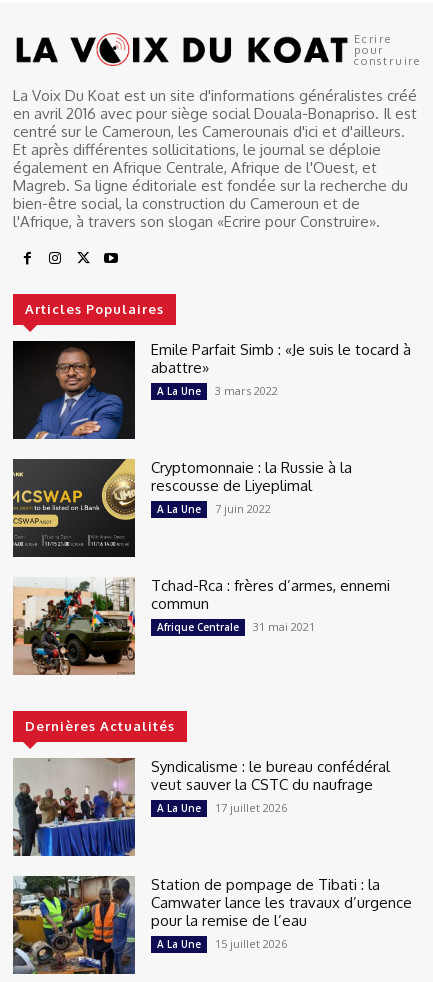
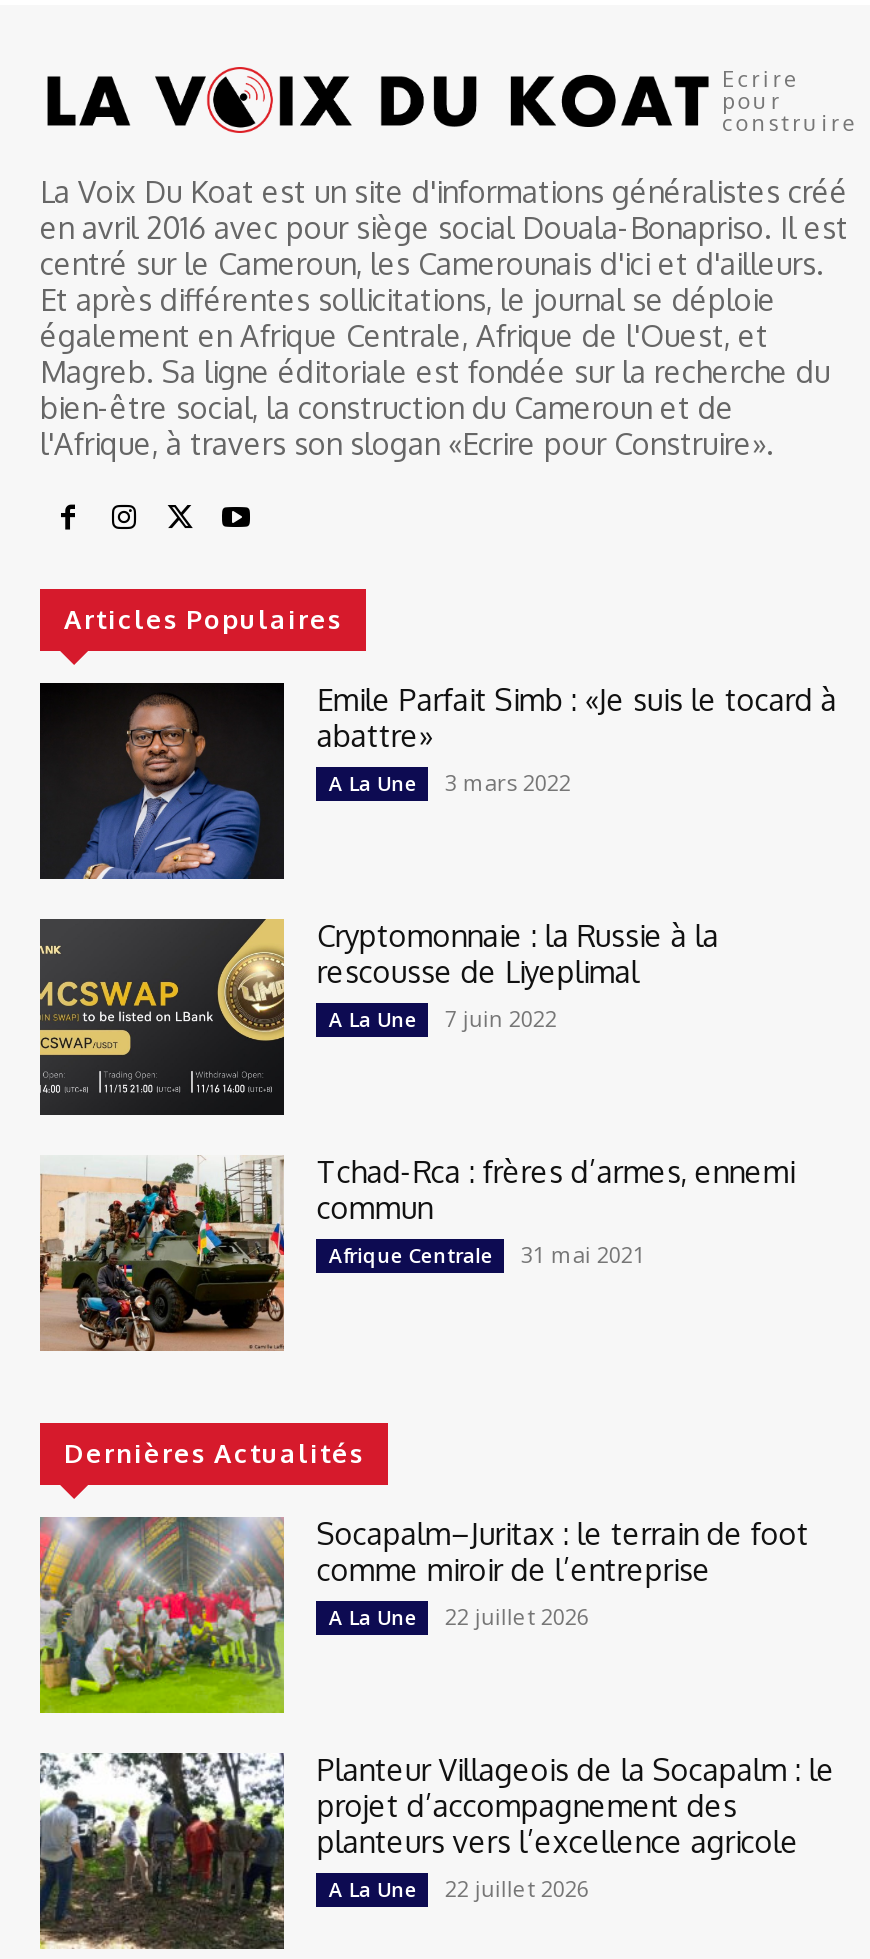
[12,757,390,857] [image] | Syndicalisme : le bureau confédéral | veut sauver la CSTC du naufrage -> [38,1515,809,1715] [image] | Socapalm–Juritax : le terrain de foot | comme miroir de l’entreprise
[157,800,287,815] A La Une 17 juillet 2026 -> [329,1601,589,1631] A La Une 22 juillet 2026
[12,875,412,975] [image] | Station de pompage de Tibati : la | Camwater lance les travaux d’urgence | pour la remise de l’eau -> [40,1751,835,1949] [image] | Planteur Villageois de la Socapalm : le | projet d’accompagnement des | planteurs vers l’excellence agricole
[157,936,287,951] A La Une 15 juillet 2026 -> [329,1873,589,1903] A La Une 22 juillet 2026

